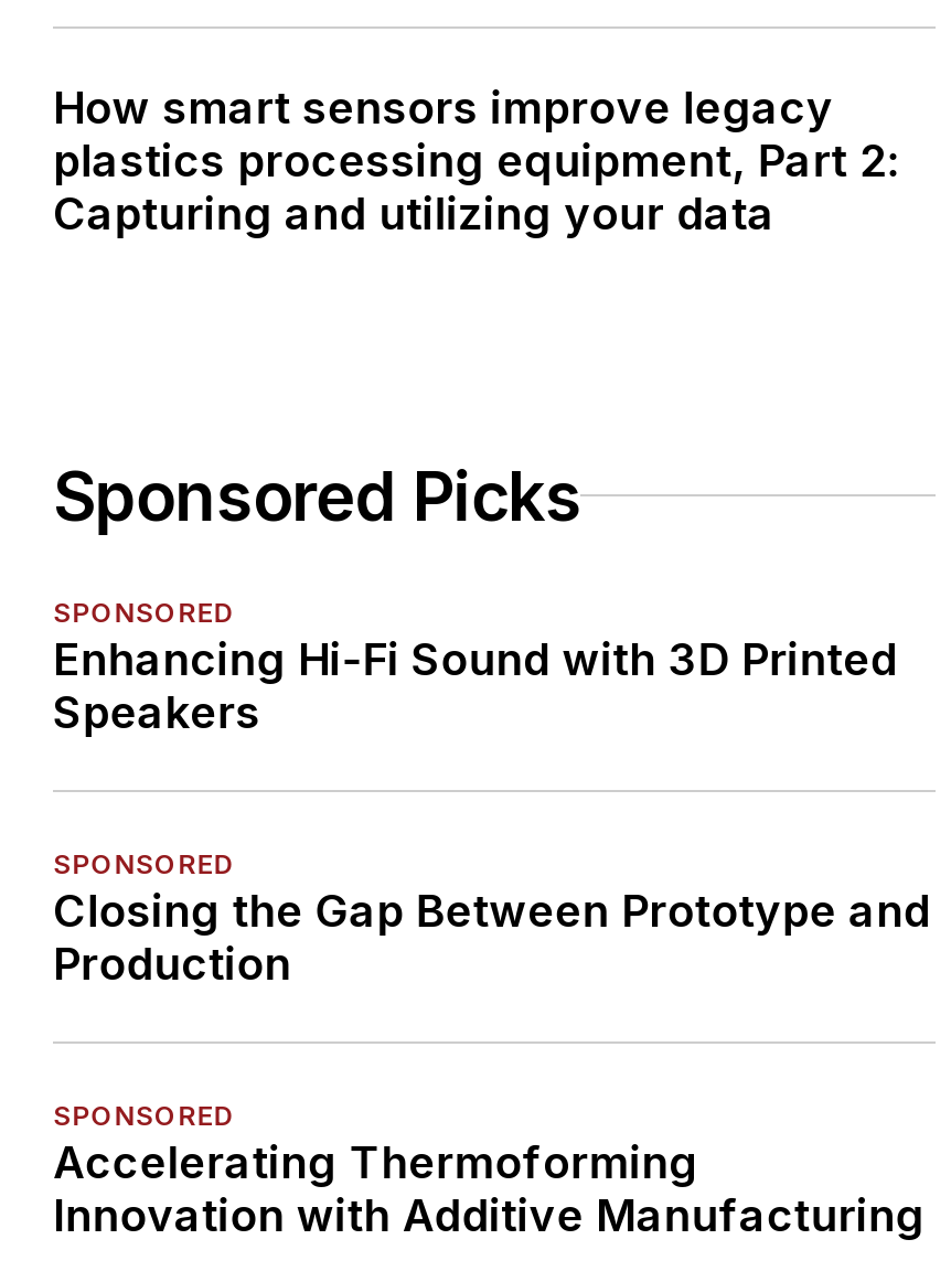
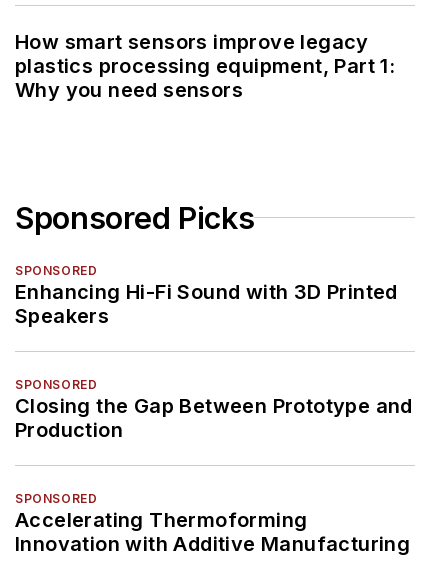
[53,134,901,240] plastics processing equipment, Part 2: | Capturing and utilizing your data -> [15,54,395,102] plastics processing equipment, Part 1: | Why you need sensors

